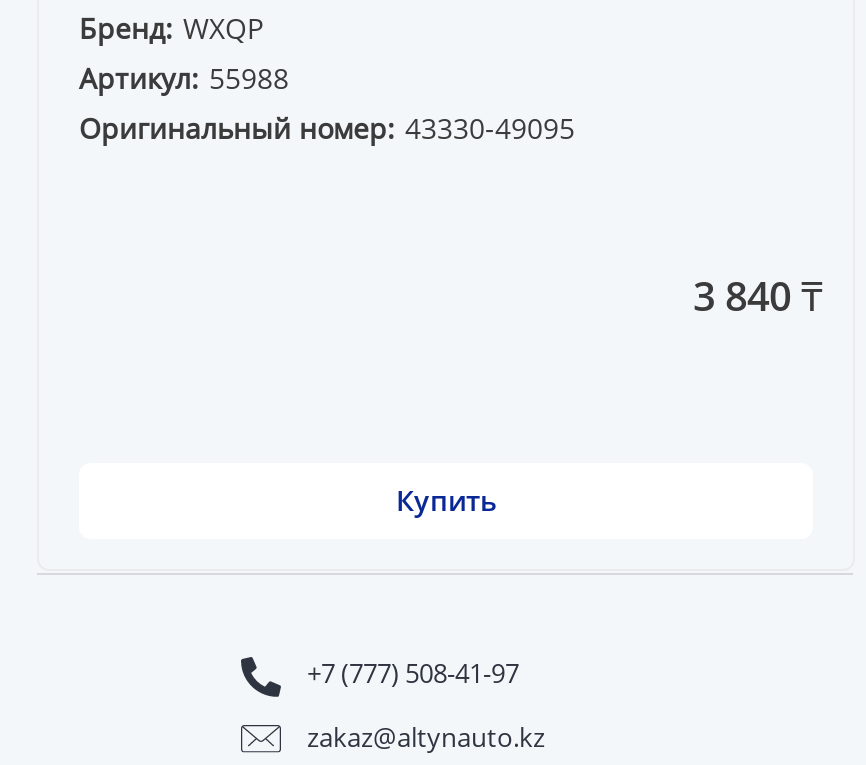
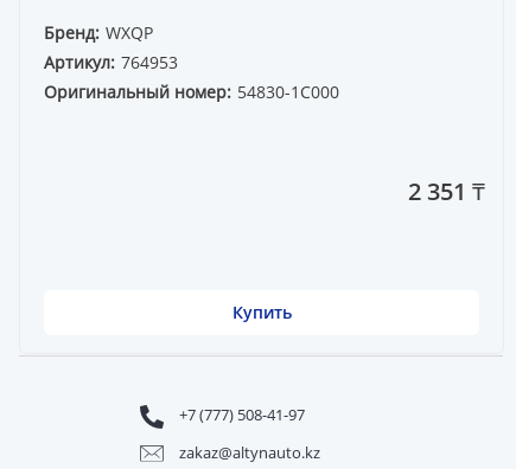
[79,59,289,97] Артикул: 55988 -> [44,51,178,73] Артикул: 764953
[79,109,575,147] Оригинальный номер: 43330-49095 -> [44,81,339,103] Оригинальный номер: 54830-1C000
[693,269,823,323] 3 840 ₸ -> [408,175,485,207] 2 351 ₸

